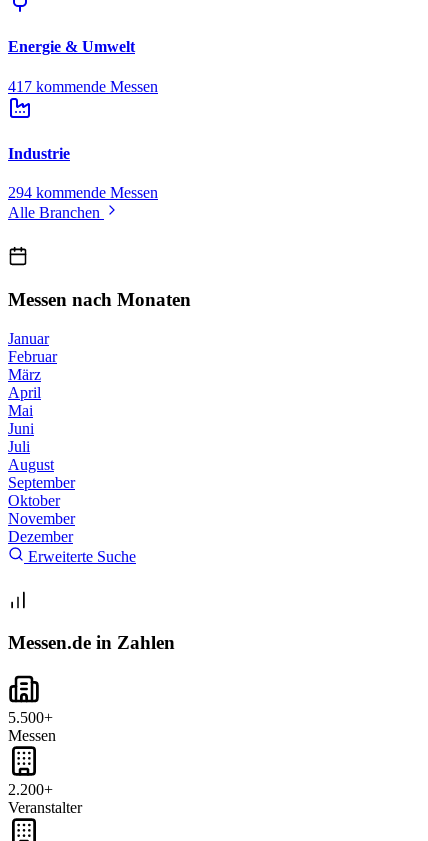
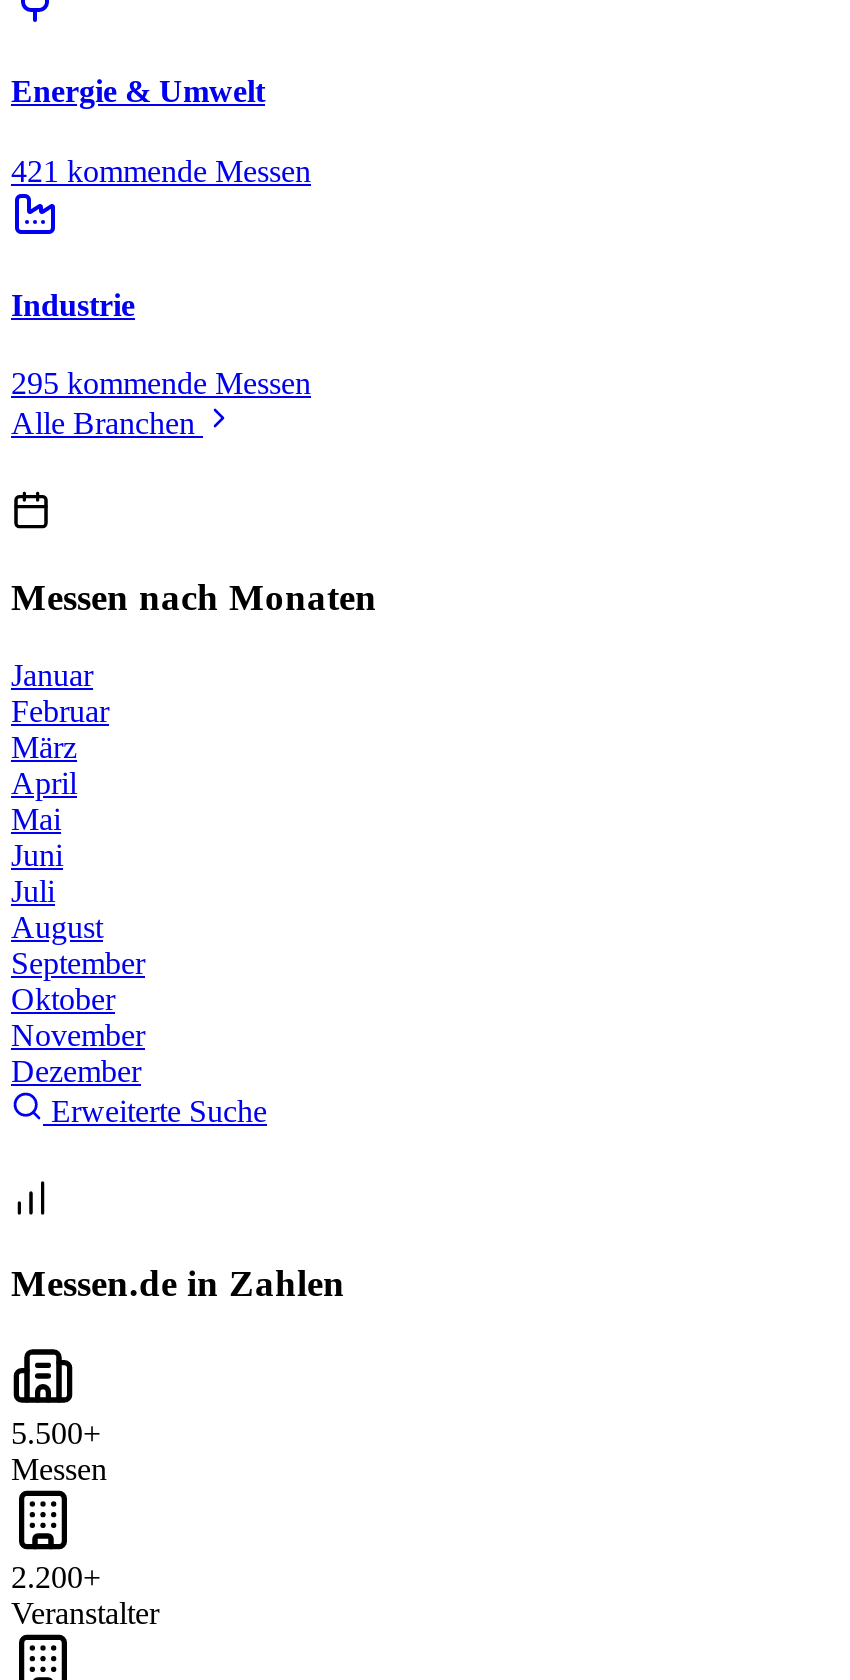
[8,78,158,95] 417 kommende Messen -> [11,153,311,187] 421 kommende Messen
[8,184,158,201] 294 kommende Messen -> [11,366,311,400] 295 kommende Messen

